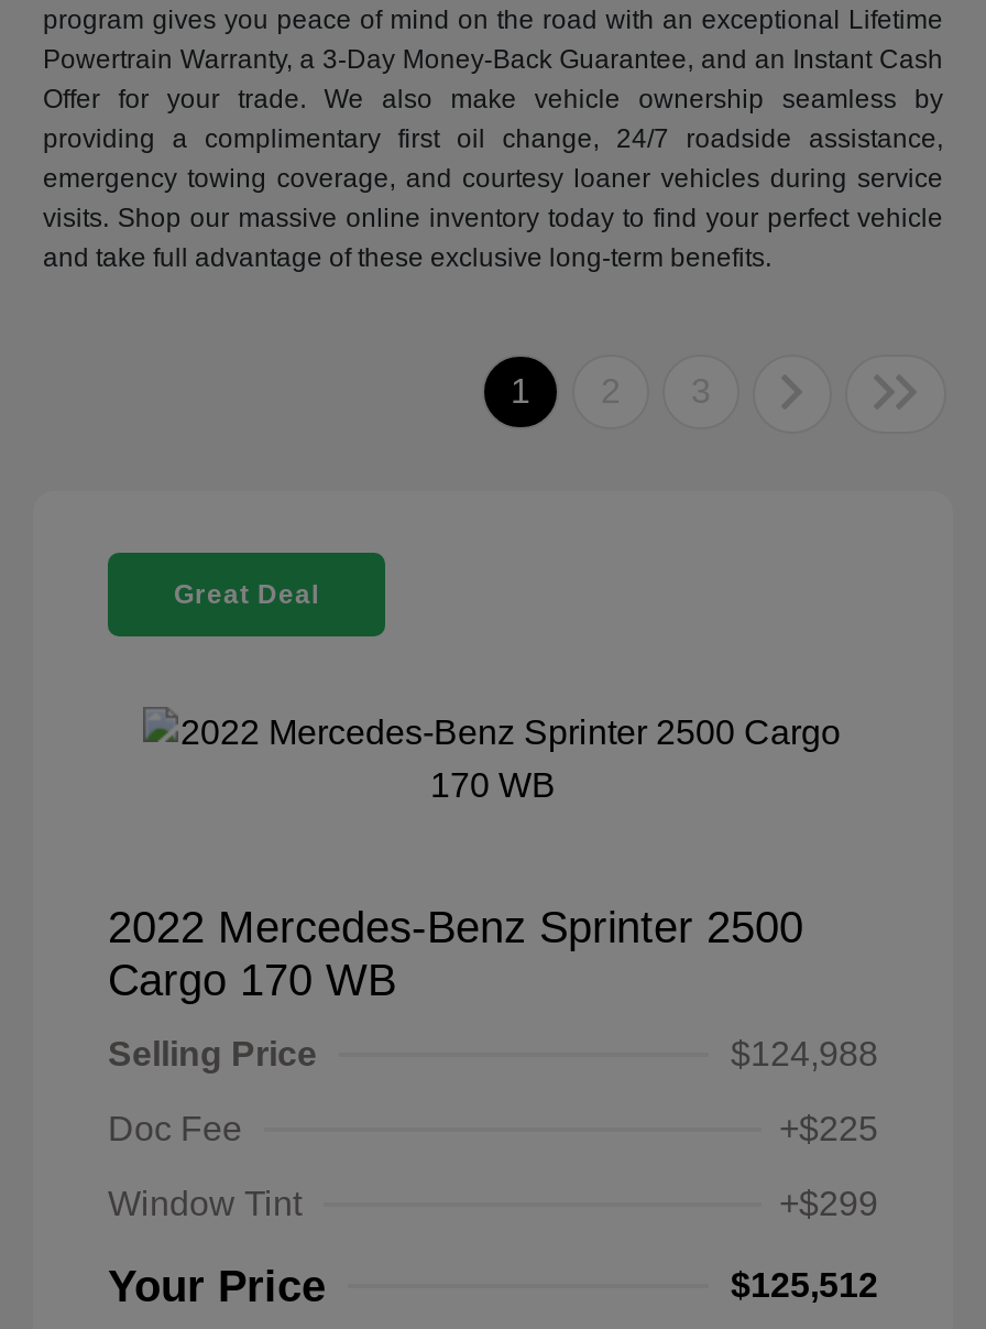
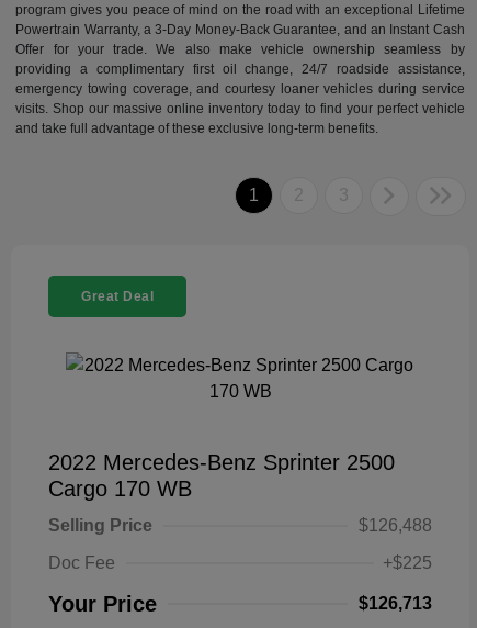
[731,1035,878,1073] $124,988 -> [359,516,432,535] $126,488
[108,1185,878,1223] Window Tint | +$299 -> none
[731,1267,878,1304] $125,512 -> [359,594,432,613] $126,713

